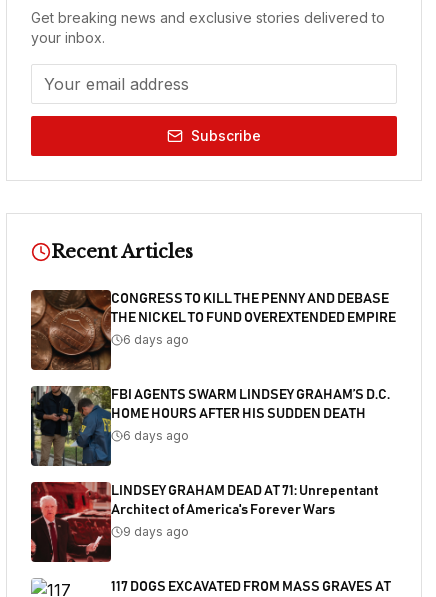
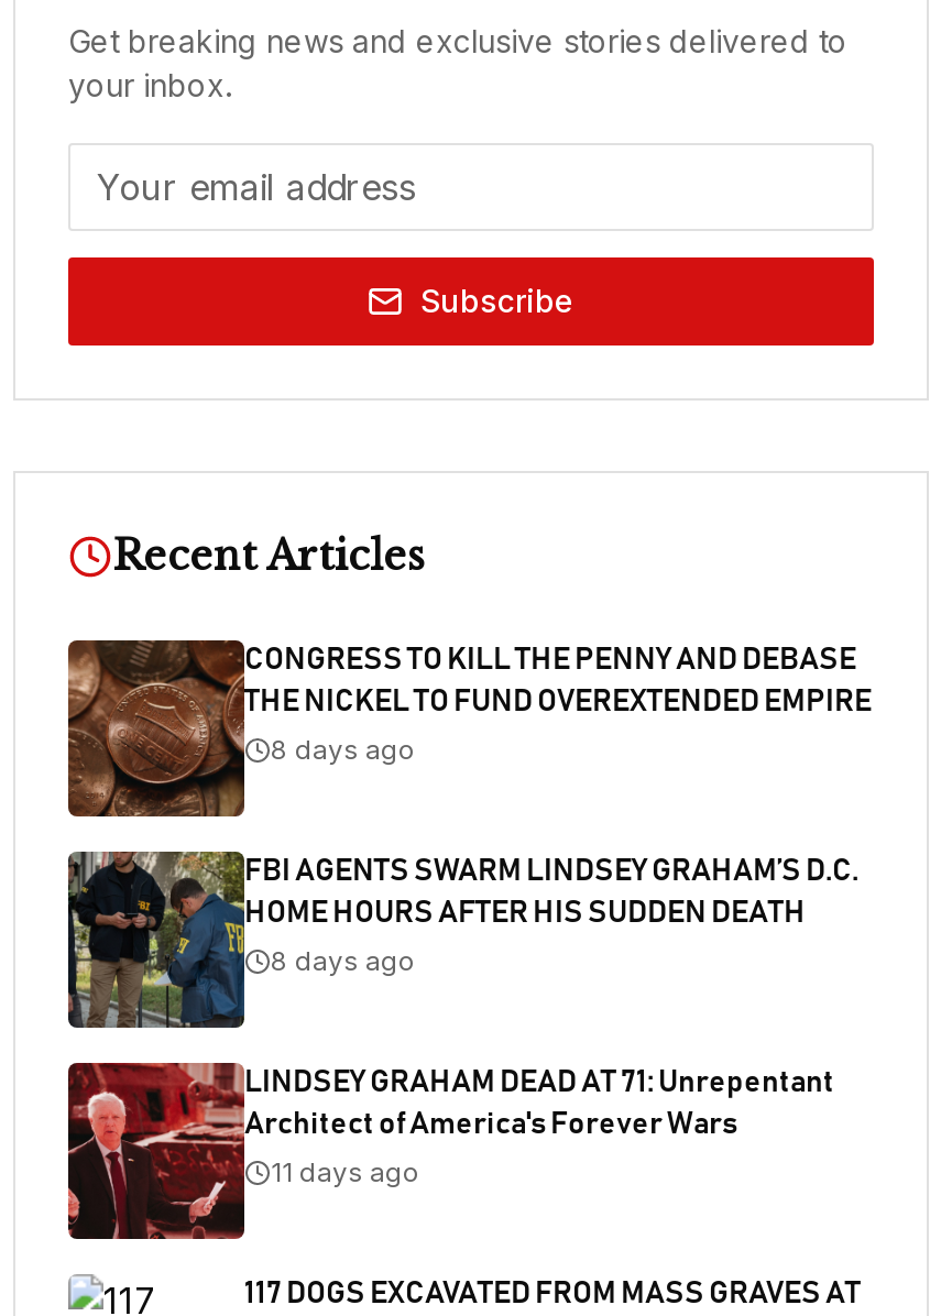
[123,332,189,347] 6 days ago -> [271,733,416,766] 8 days ago
[123,428,189,443] 6 days ago -> [271,944,416,977] 8 days ago
[123,524,189,539] 9 days ago -> [271,1155,420,1188] 11 days ago

